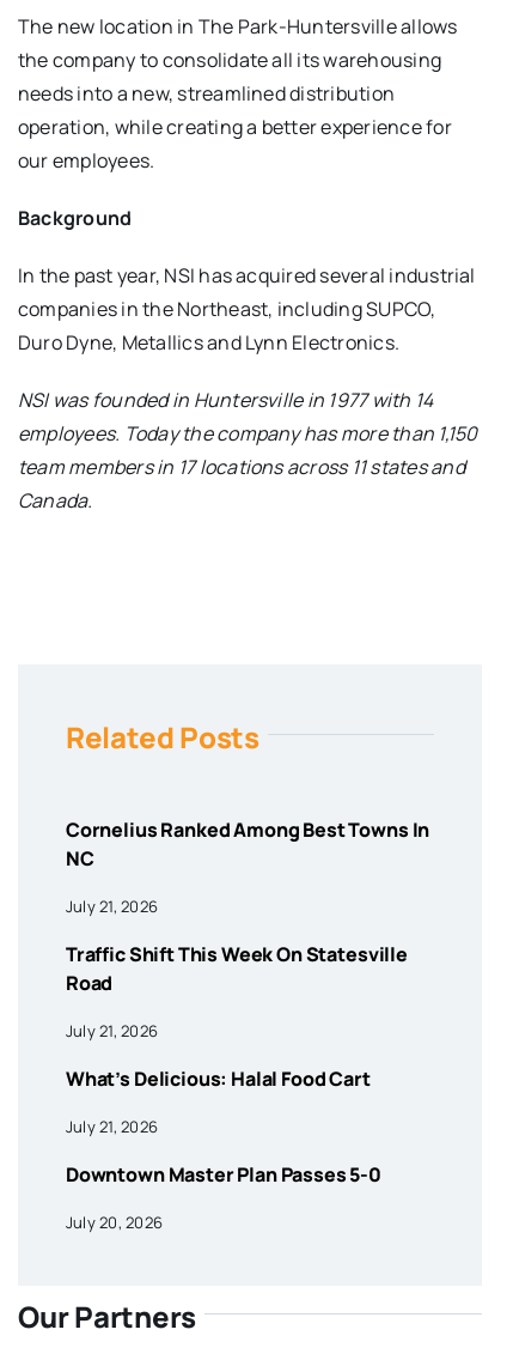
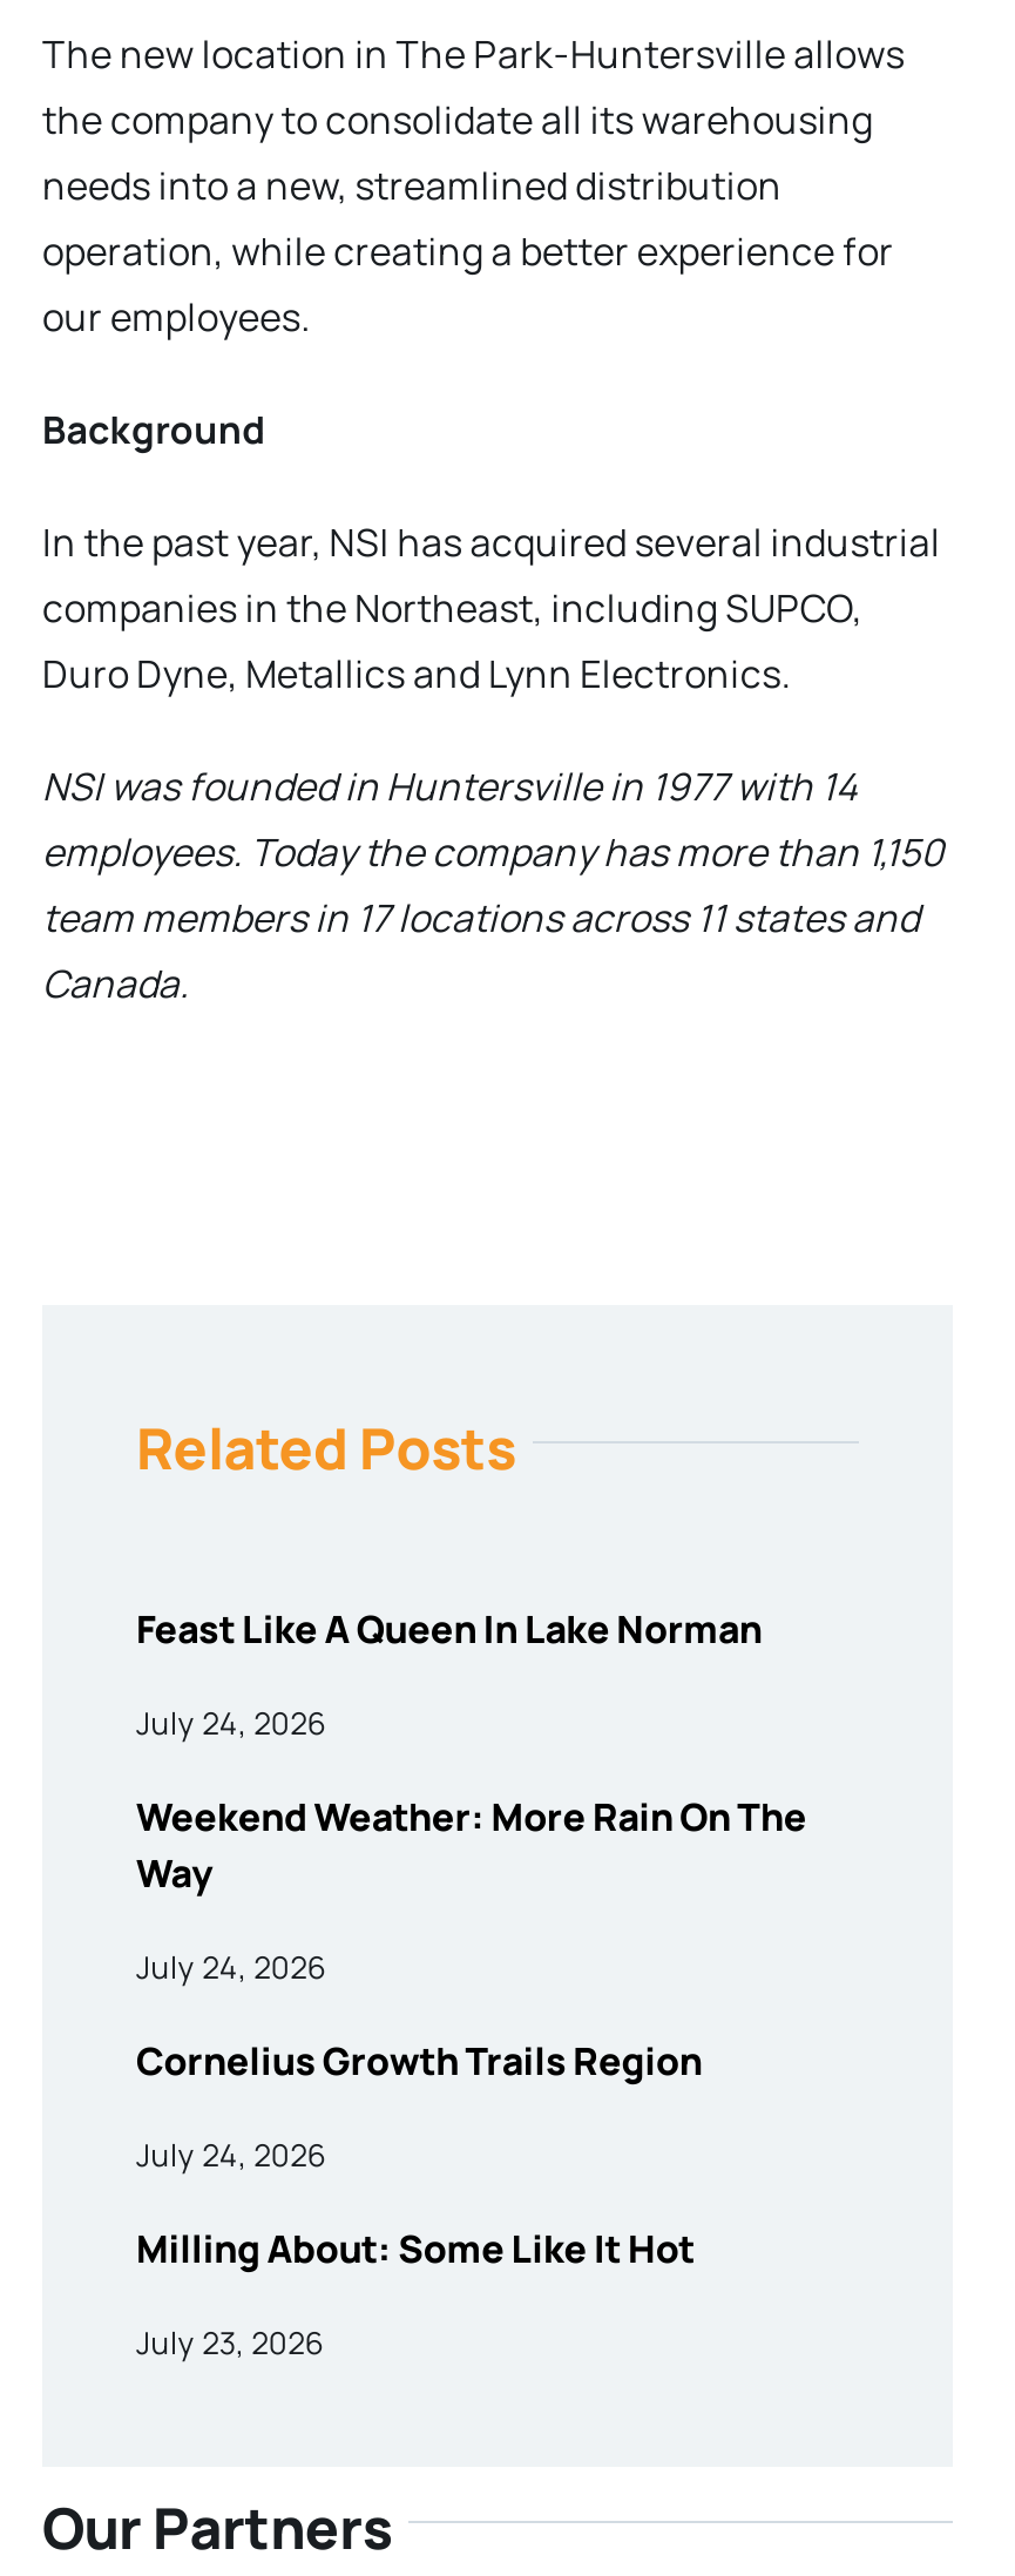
[66,817,430,872] Cornelius Ranked Among Best Towns In | NC -> [136,1603,762,1655] Feast Like A Queen In Lake Norman
[66,896,158,917] July 21, 2026 -> [136,1702,326,1744] July 24, 2026
[66,941,408,996] Traffic Shift This Week On Statesville | Road -> [136,1791,807,1899] Weekend Weather: More Rain On The | Way
[66,1020,158,1042] July 21, 2026 -> [136,1946,326,1988] July 24, 2026
[66,1066,370,1092] What’s Delicious: Halal Food Cart -> [136,2035,702,2087] Cornelius Growth Trails Region
[66,1116,158,1137] July 21, 2026 -> [136,2134,326,2176] July 24, 2026
[66,1161,381,1188] Downtown Master Plan Passes 5-0 -> [136,2223,695,2275] Milling About: Some Like It Hot
[66,1212,163,1233] July 20, 2026 -> [136,2322,324,2364] July 23, 2026

